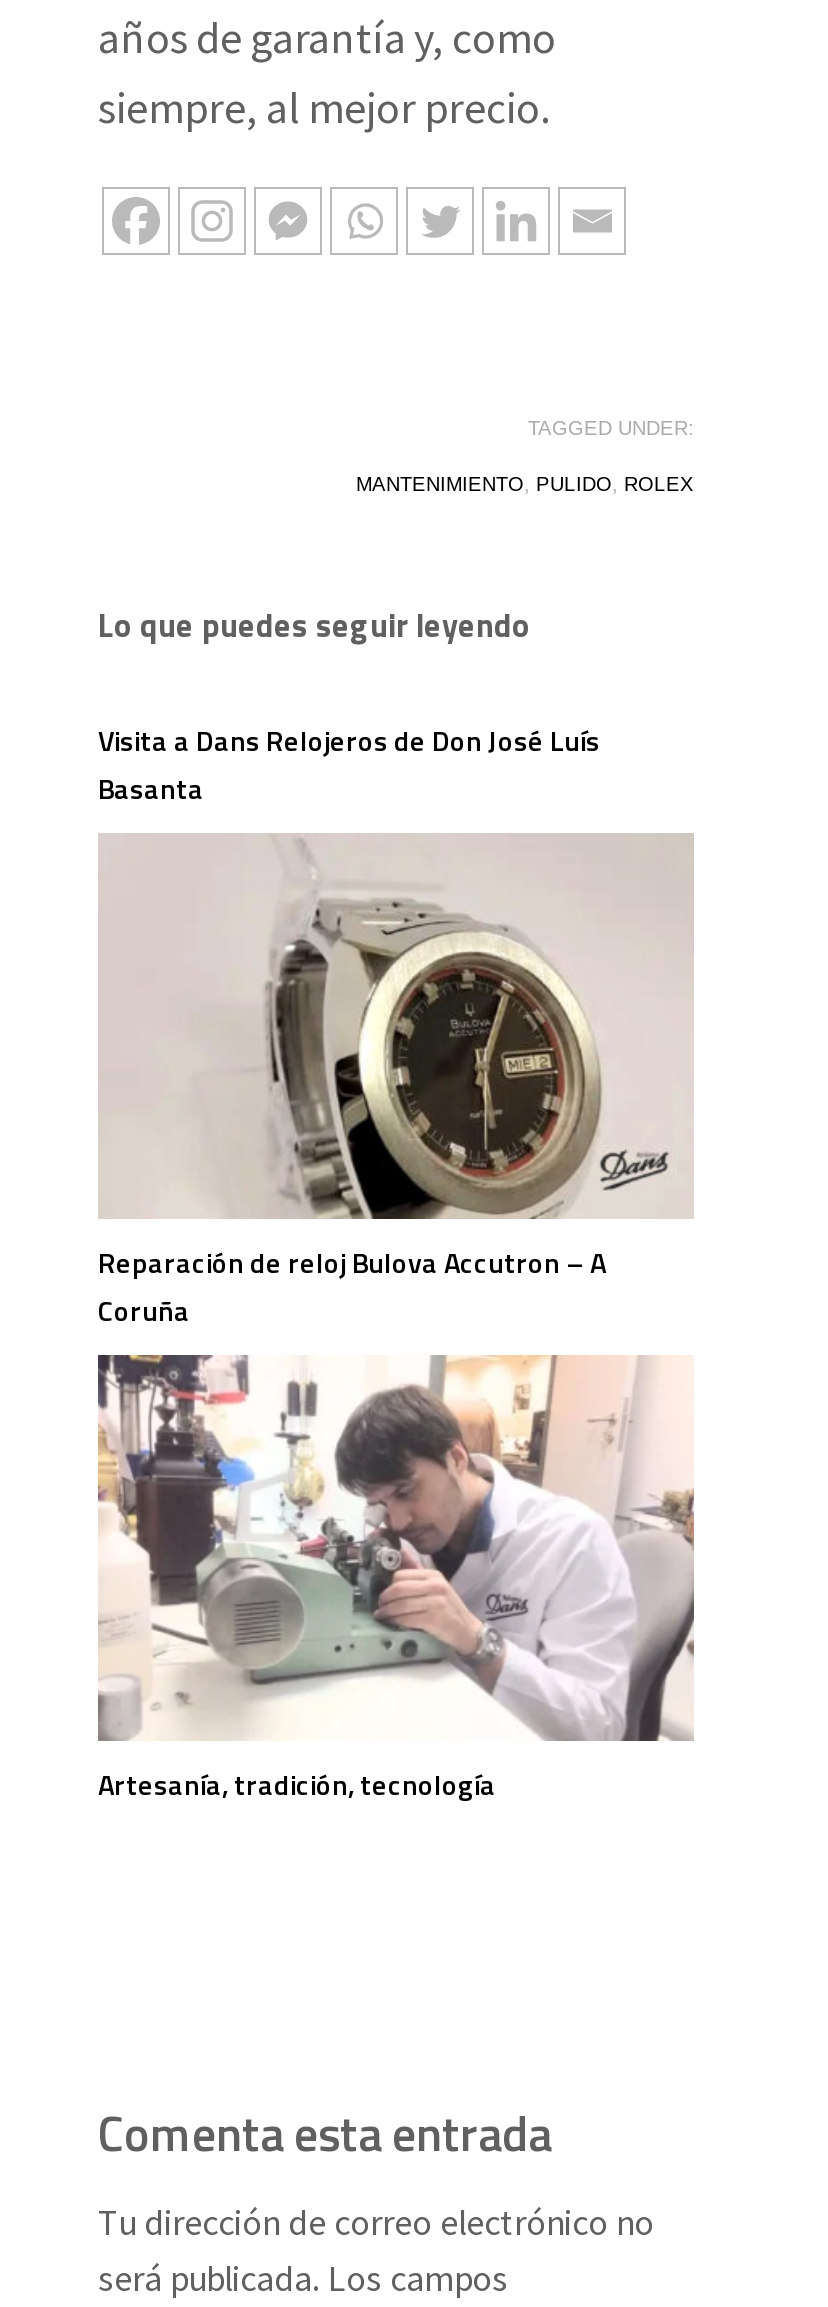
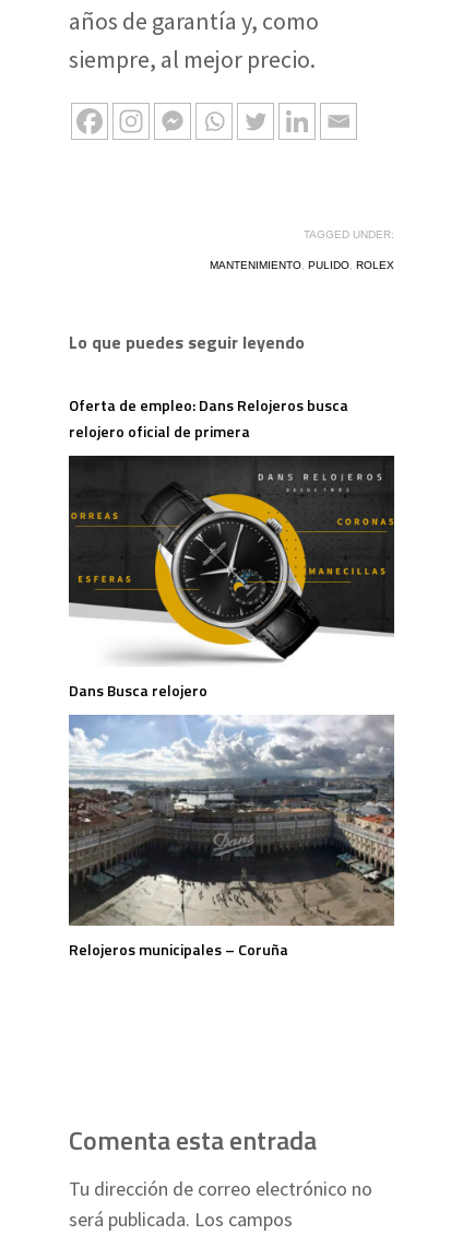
[98,718,600,808] Visita a Dans Relojeros de Don José Luís | Basanta -> [69,393,348,442] Oferta de empleo: Dans Relojeros busca | relojero oficial de primera
[98,833,694,1331] [image] | Reparación de reloj Bulova Accutron – A | Coruña -> [68,455,395,702] [image] | Dans Busca relojero
[96,1353,694,1806] [image] | Artesanía, tradición, tecnología -> [68,714,395,961] [image] | Relojeros municipales – Coruña

